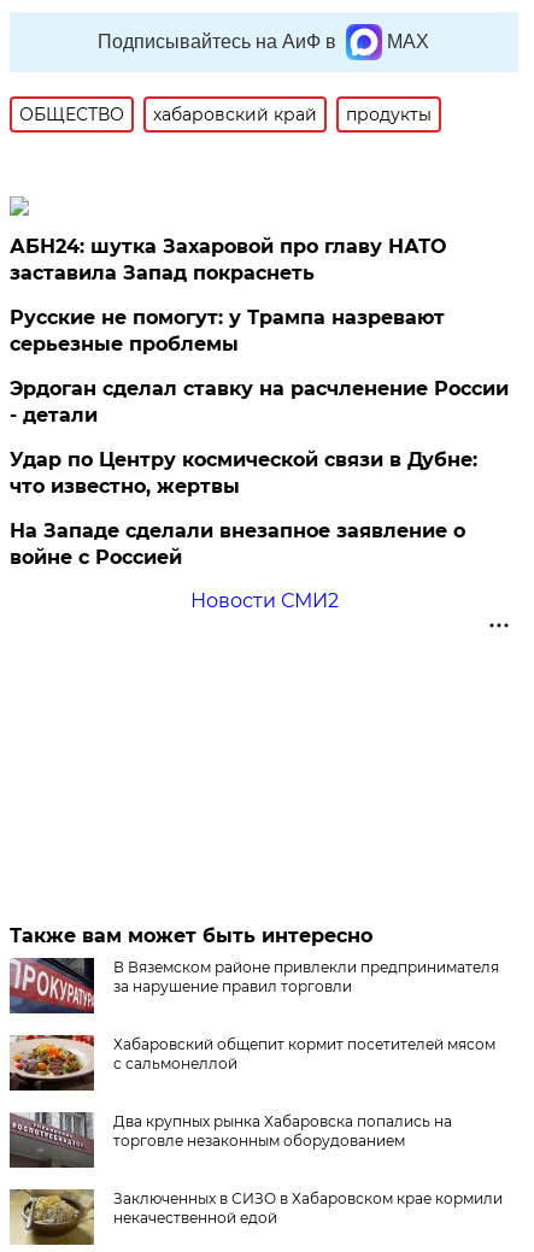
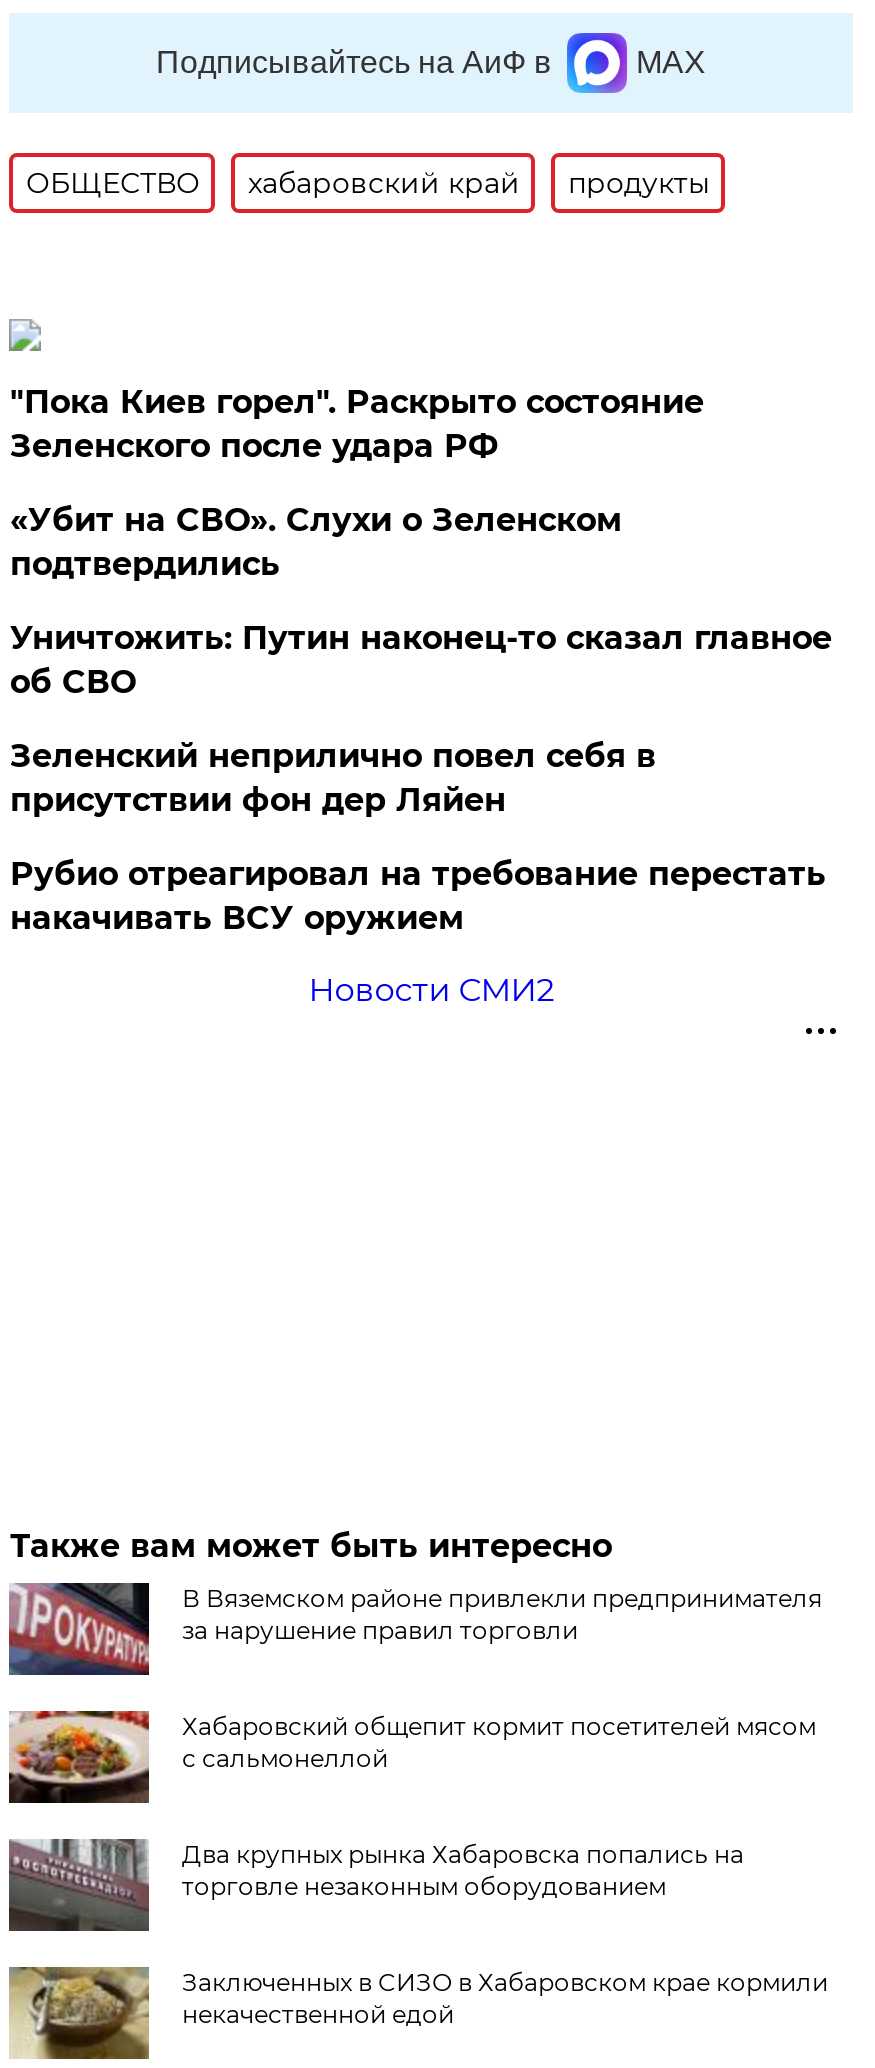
[10,235,446,284] АБН24: шутка Захаровой про главу НАТО | заставила Запад покраснеть -> [10,383,704,465] "Пока Киев горел". Раскрыто состояние | Зеленского после удара РФ
[10,306,445,355] Русские не помогут: у Трампа назревают | серьезные проблемы -> [10,501,622,583] «Убит на СВО». Слухи о Зеленском | подтвердились
[10,377,509,426] Эрдоган сделал ставку на расчленение России | - детали -> [10,619,832,701] Уничтожить: Путин наконец-то сказал главное | об СВО
[10,448,478,498] Удар по Центру космической связи в Дубне: | что известно, жертвы -> [10,737,656,819] Зеленский неприлично повел cебя в | присутствии фон дер Ляйен
[10,519,466,569] На Западе сделали внезапное заявление о | войне с Россией -> [10,855,826,937] Рубио отреагировал на требование перестать | накачивать ВСУ оружием

